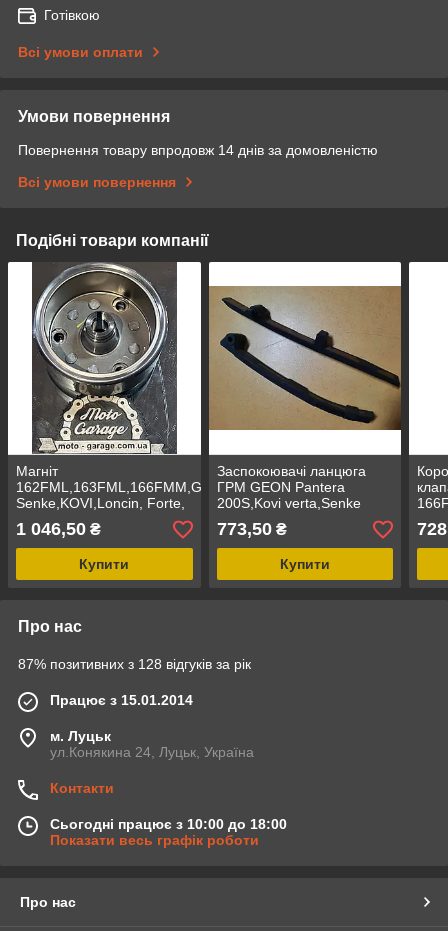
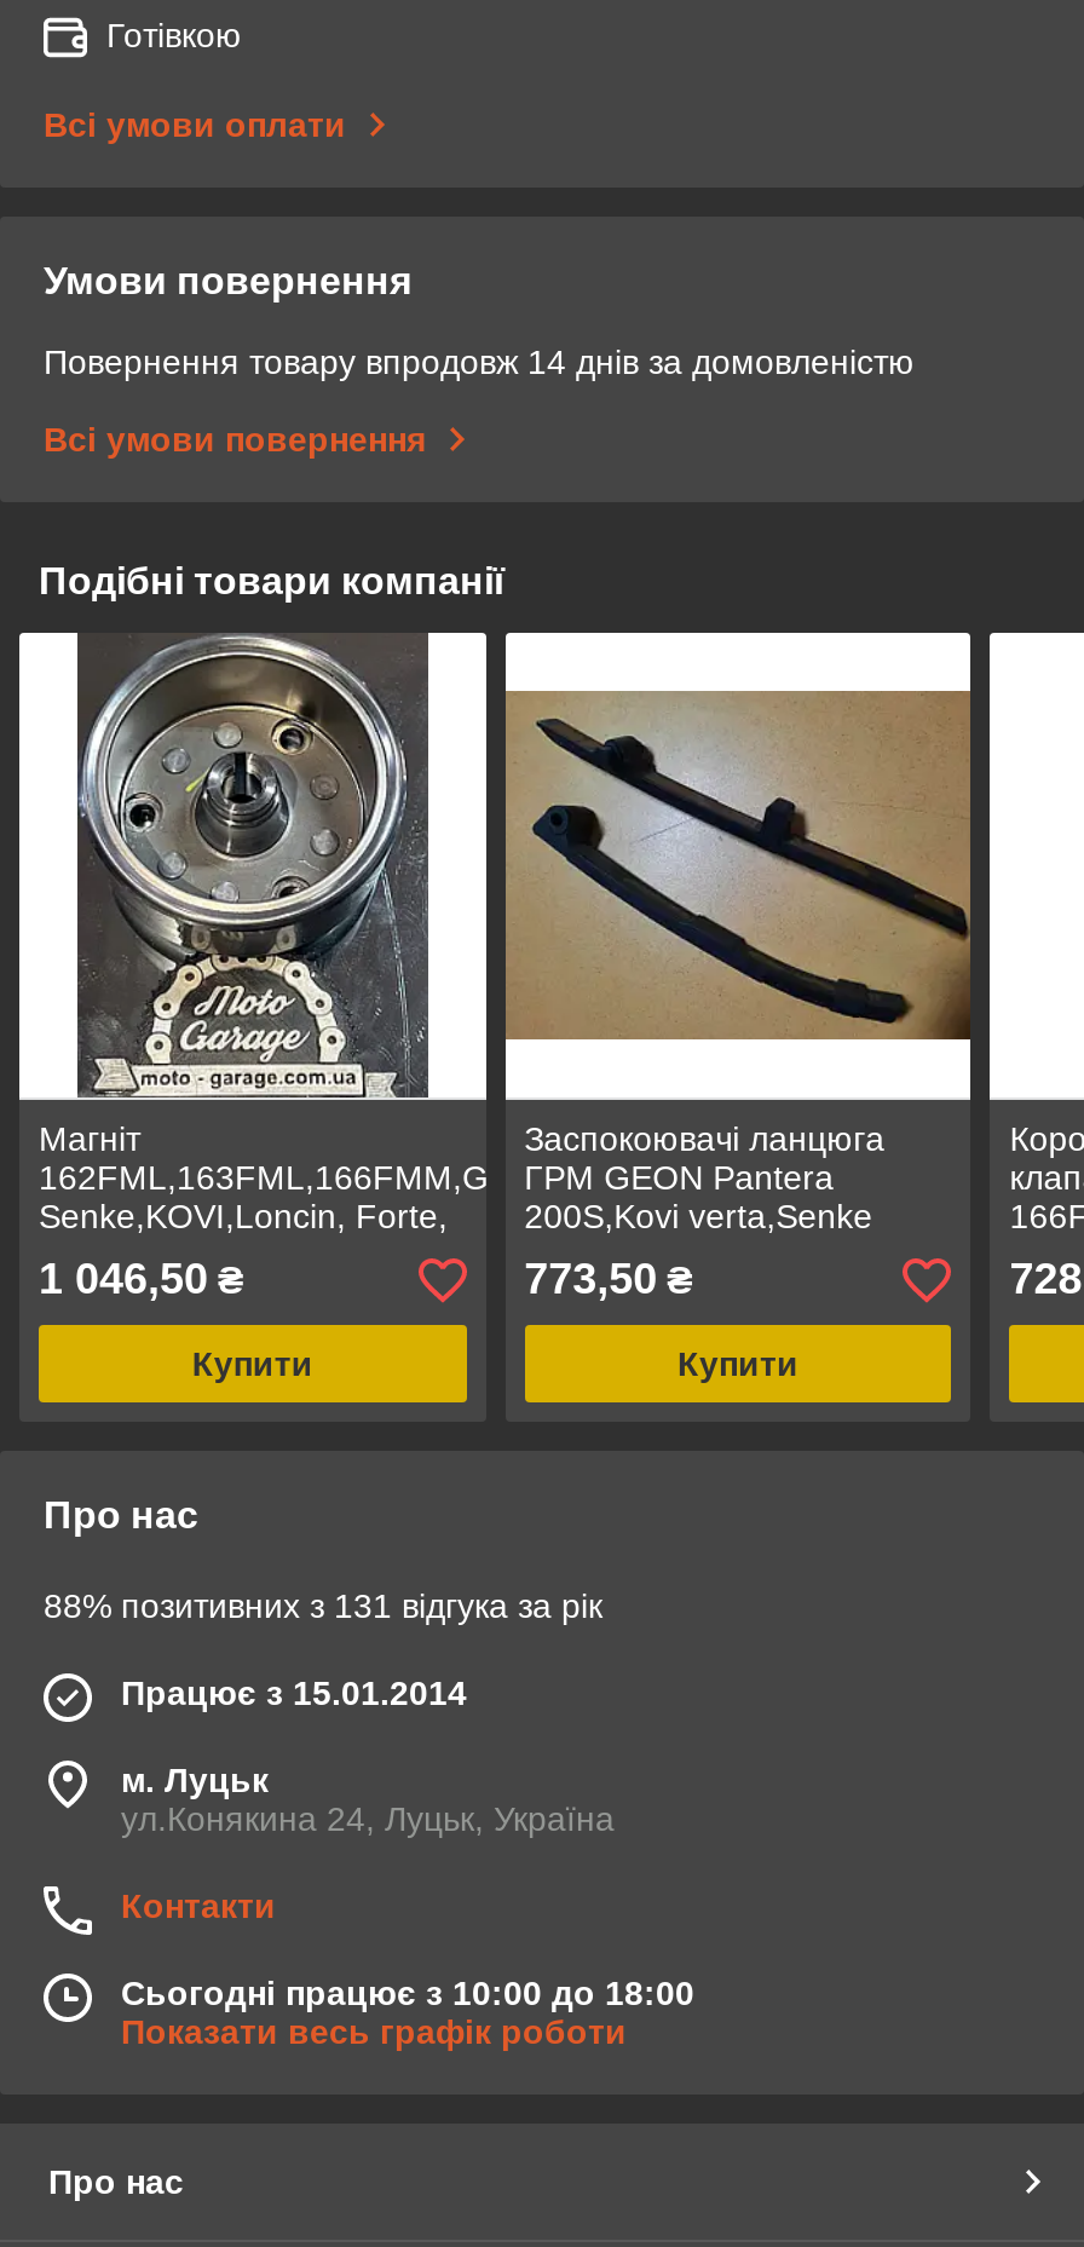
[18,656,251,672] 87% позитивних з 128 відгуків за рік -> [44,1587,602,1626] 88% позитивних з 131 відгука за рік

